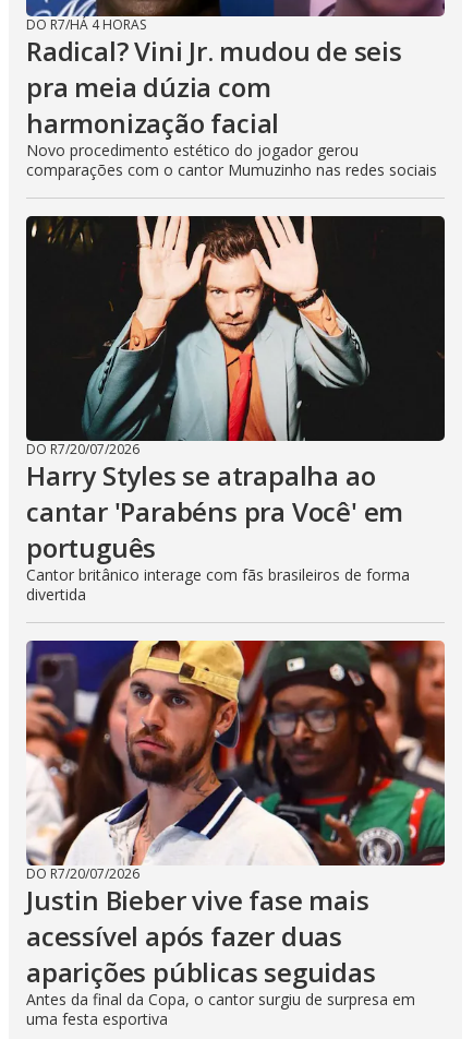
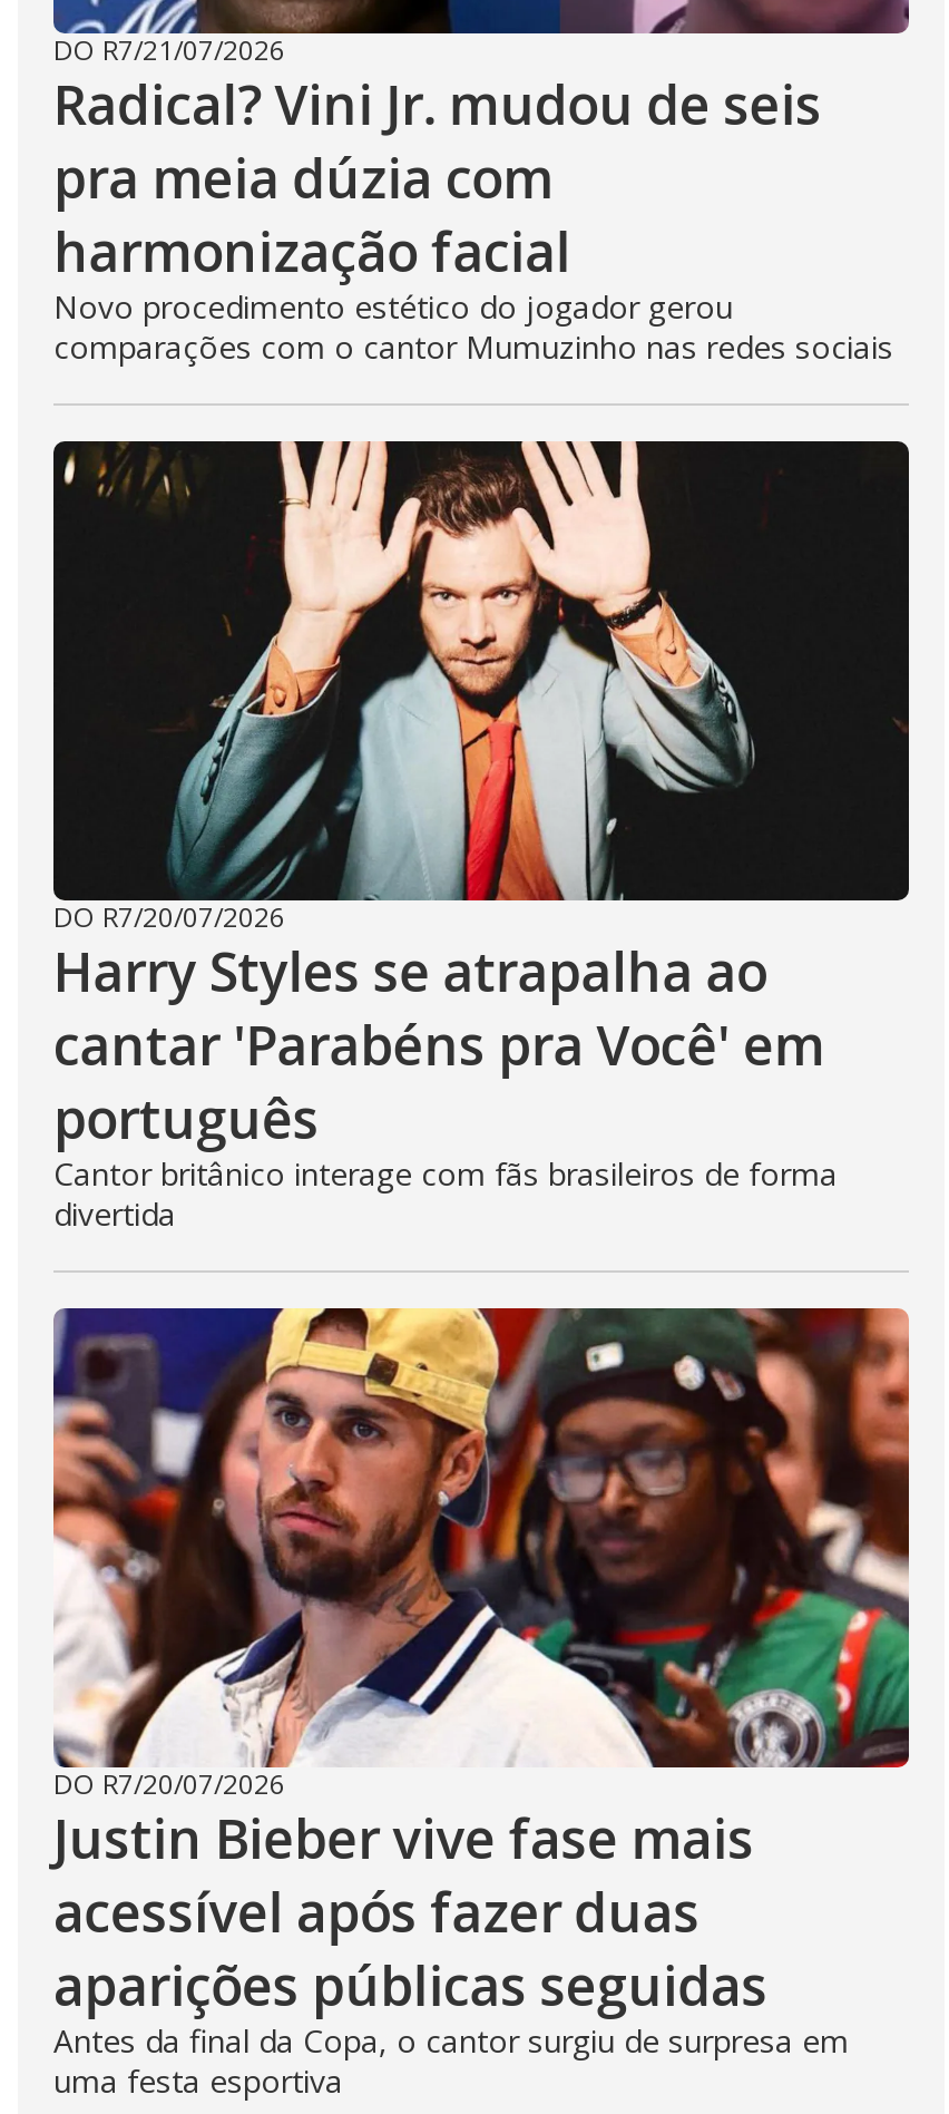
[26,15,146,34] DO R7/HÁ 4 HORAS -> [53,31,285,69] DO R7/21/07/2026

